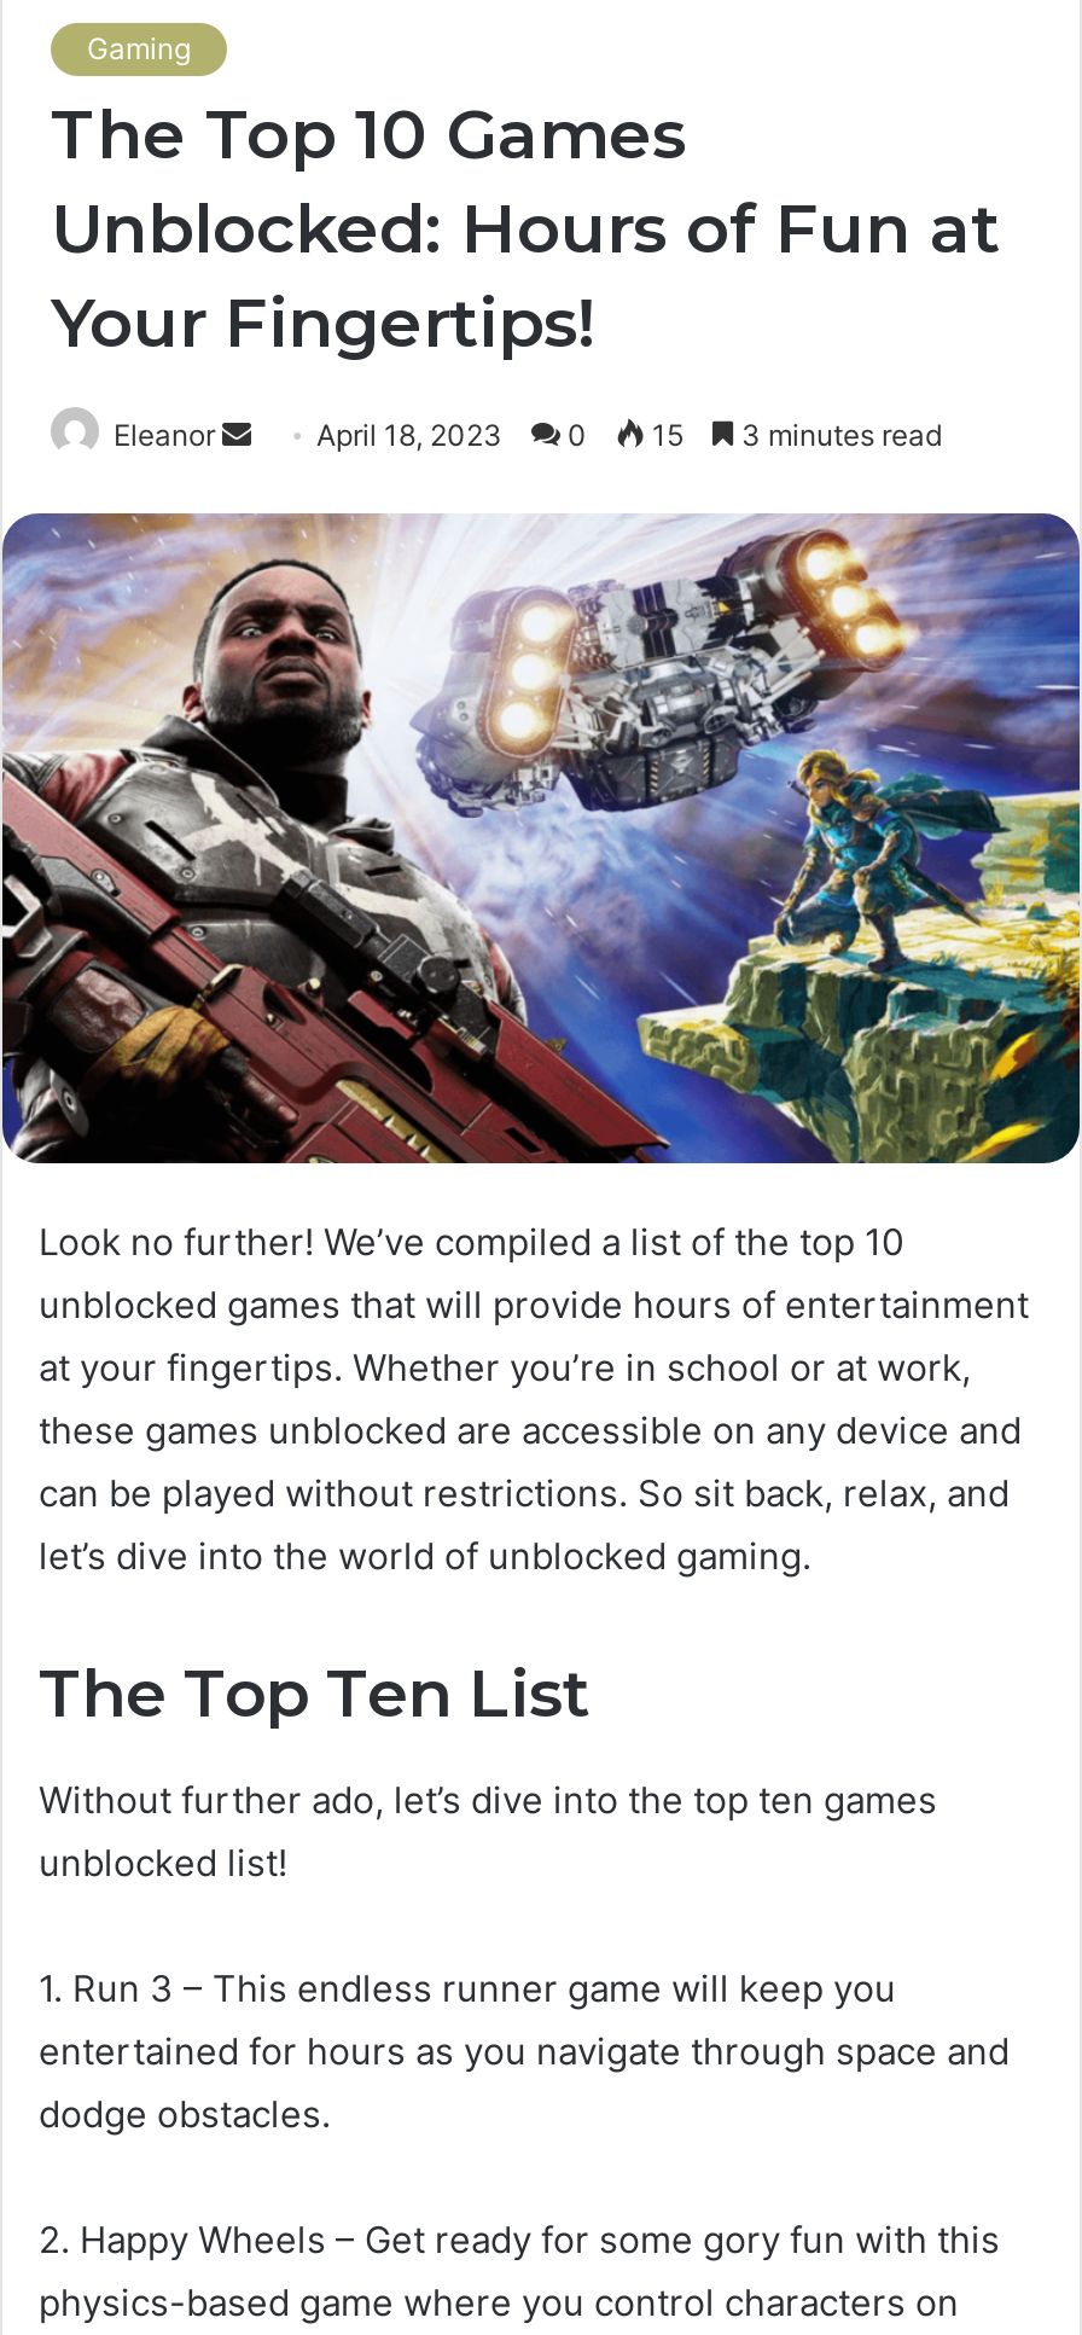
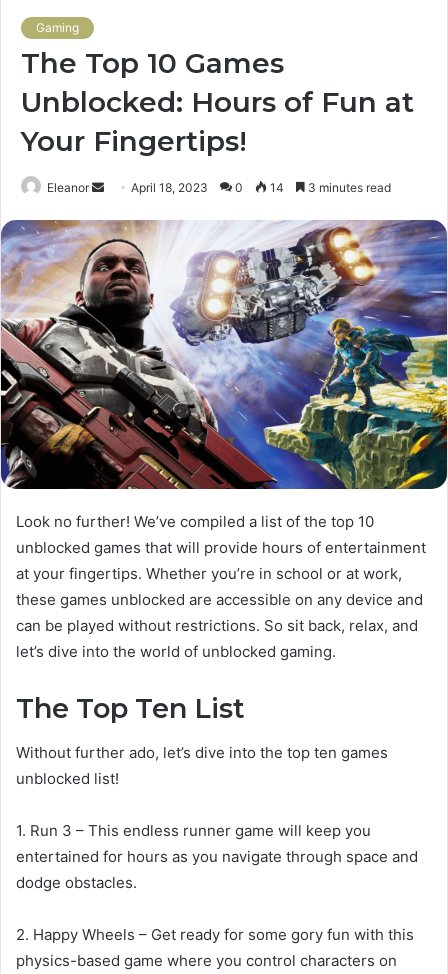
[645,416,683,453] 15 -> [267,180,284,195] 14

